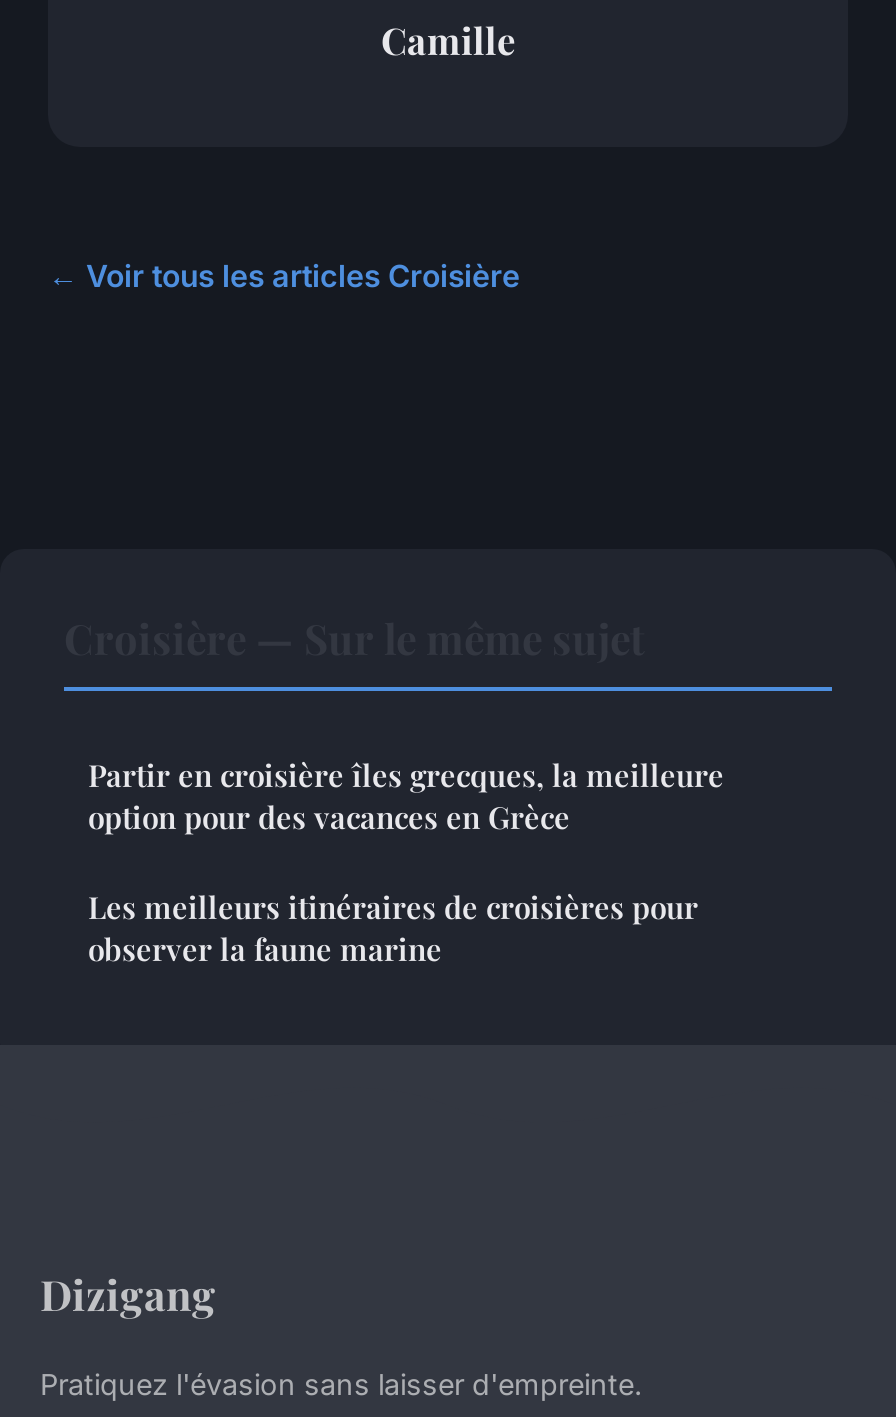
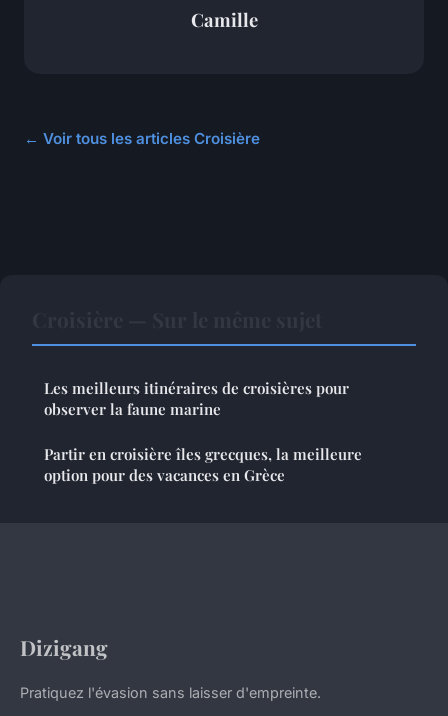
moved [88,755,724,837] -> [44,444,362,485]: Partir en croisière îles grecques, la meilleure | option pour des vacances en Grèce
moved [88,887,698,969] -> [44,378,349,419]: Les meilleurs itinéraires de croisières pour | observer la faune marine

